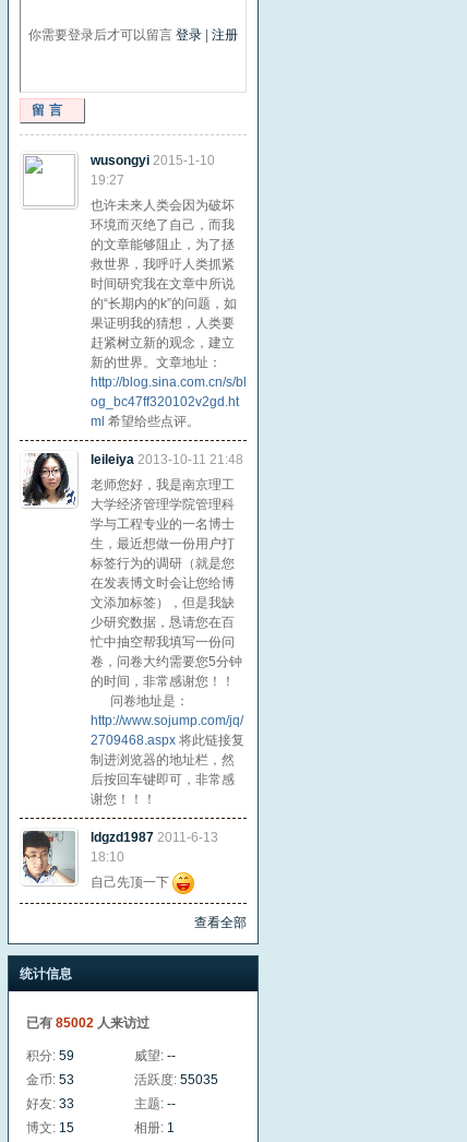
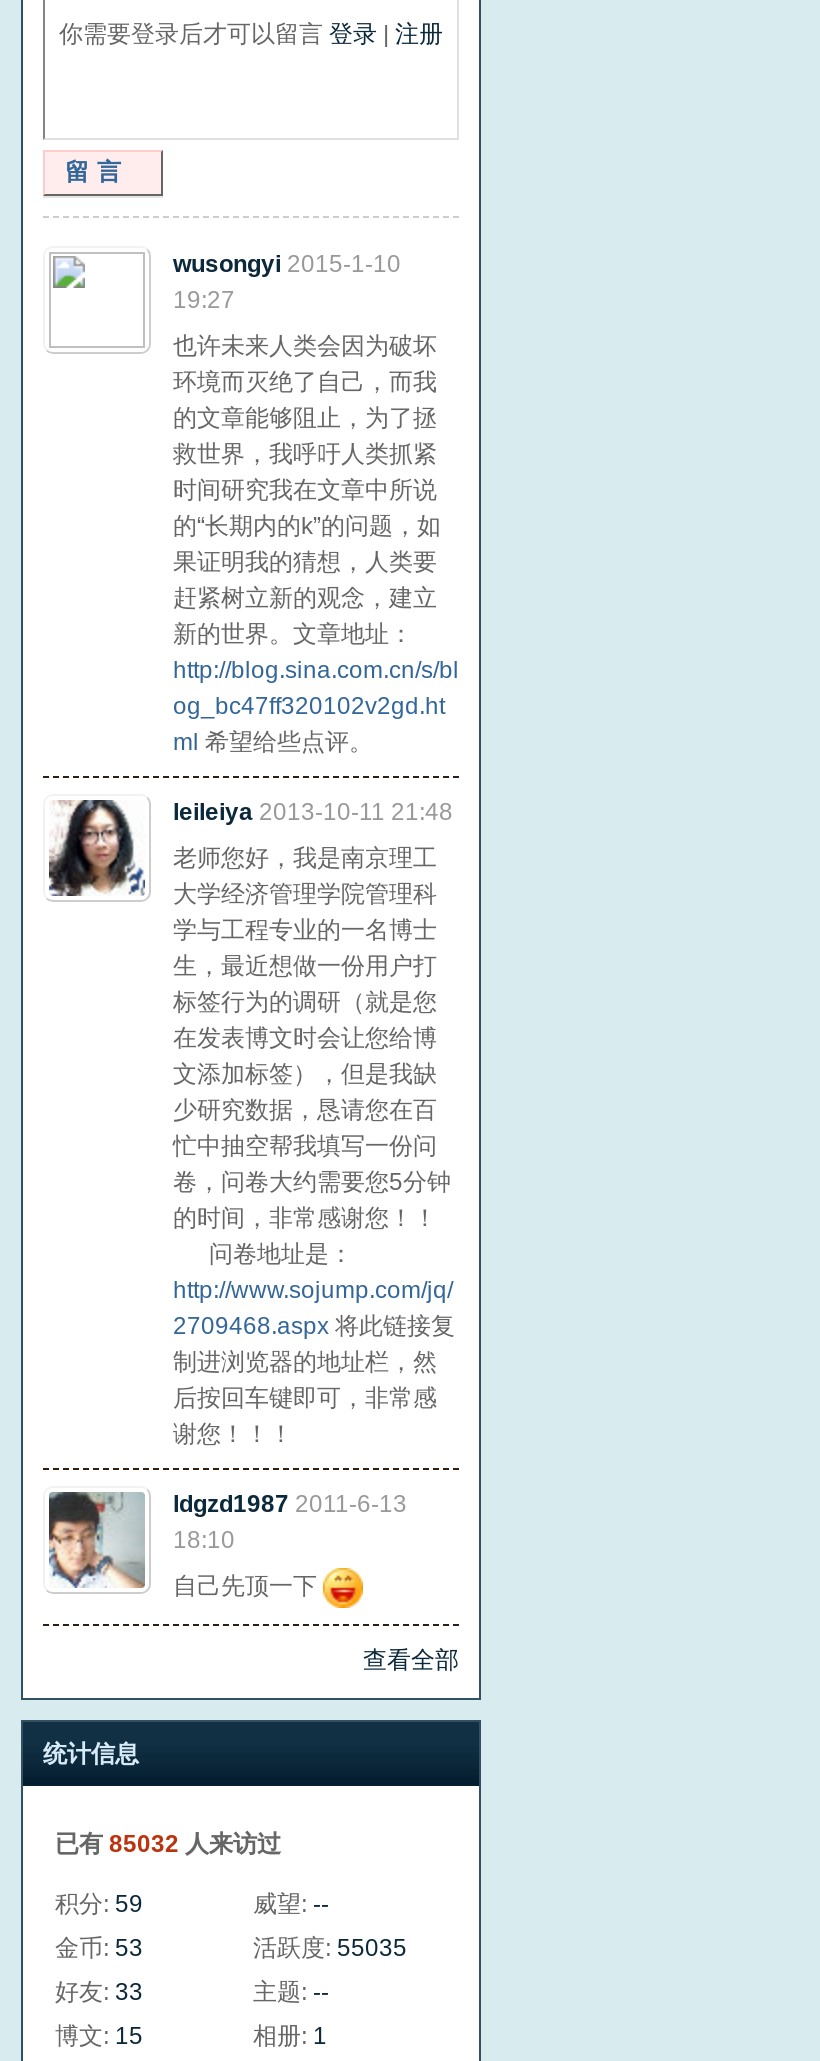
[26,1015,149,1031] 已有85002人来访过 -> [55,1830,281,1858] 已有85032人来访过

